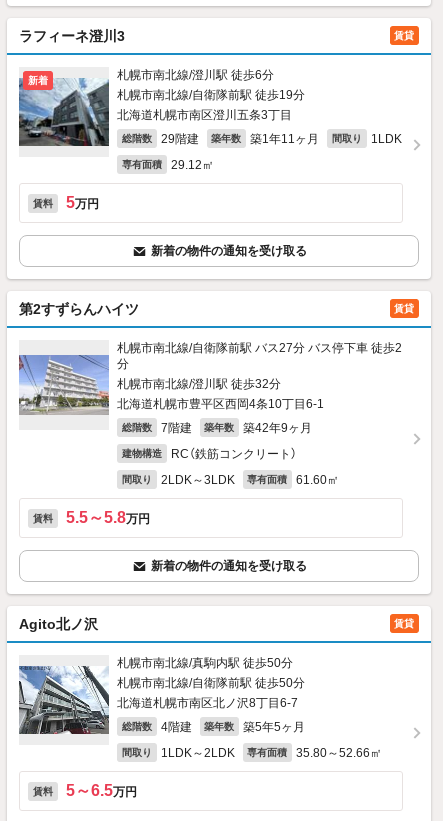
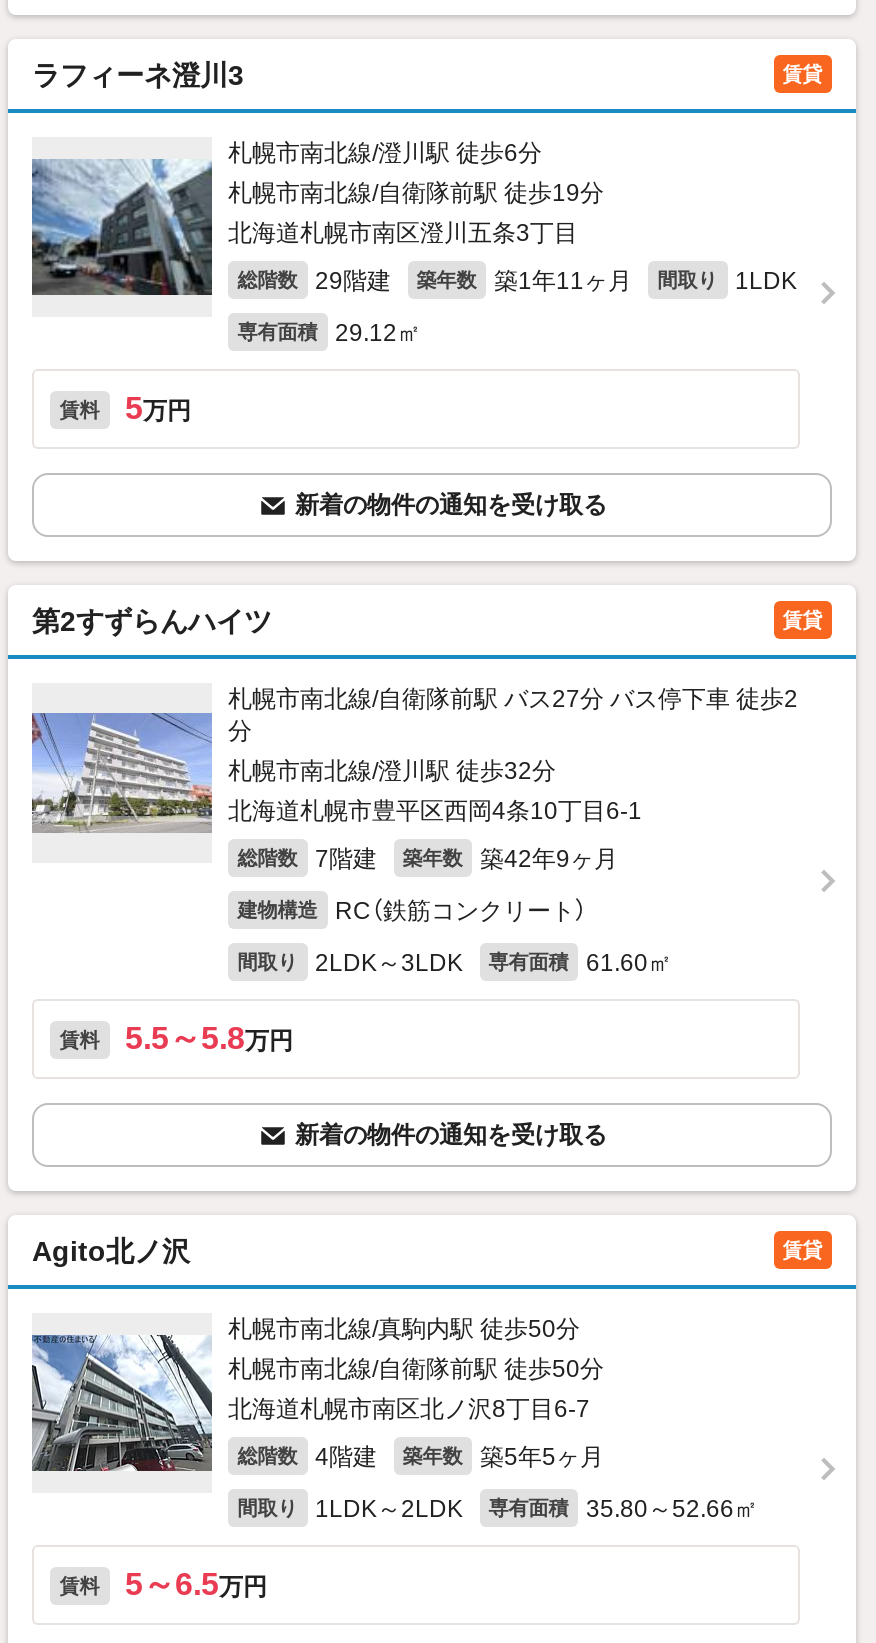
[28,74,48,85] 新着 -> none

